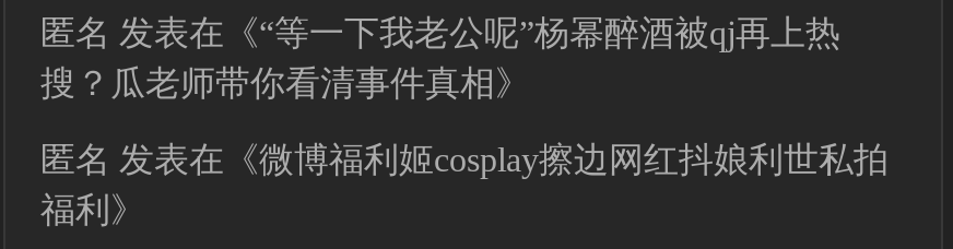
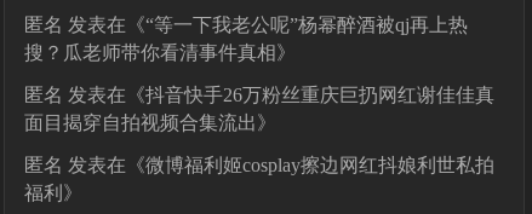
none -> [24,85,494,133] 匿名发表在《抖音快手26万粉丝重庆巨扔网红谢佳佳真 | 面目揭穿自拍视频合集流出》

